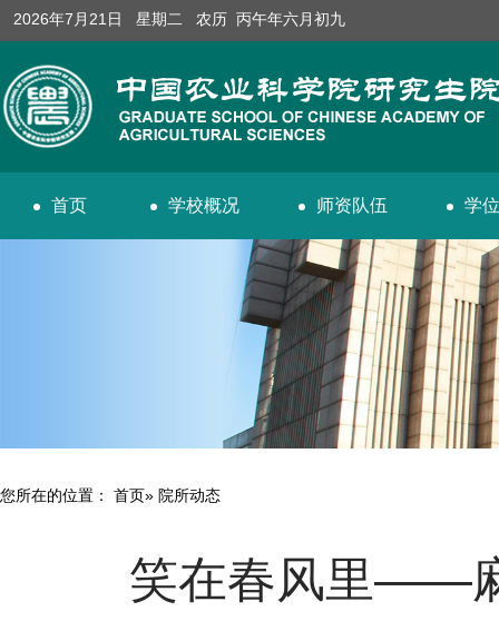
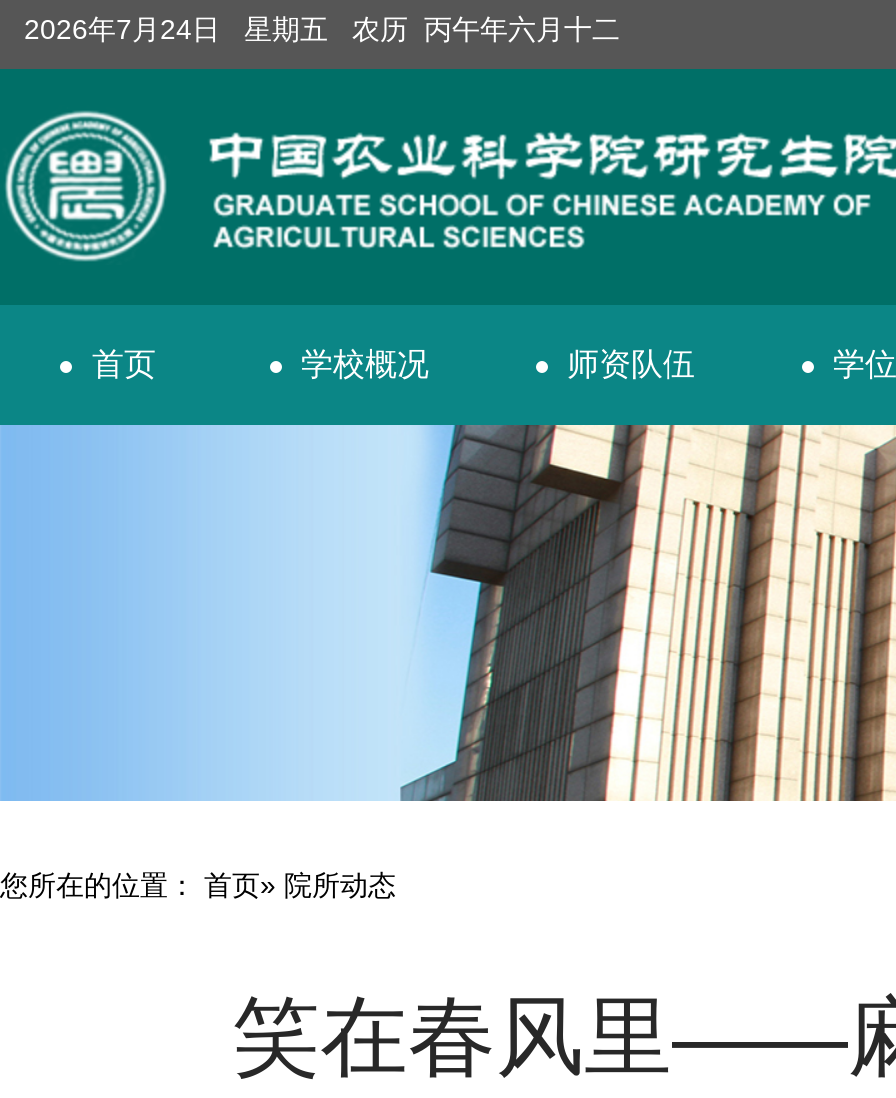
[0,10,345,28] 2026年7月21日 星期二 农历 丙午年六月初九 -> [0,13,620,45] 2026年7月24日 星期五 农历 丙午年六月十二

